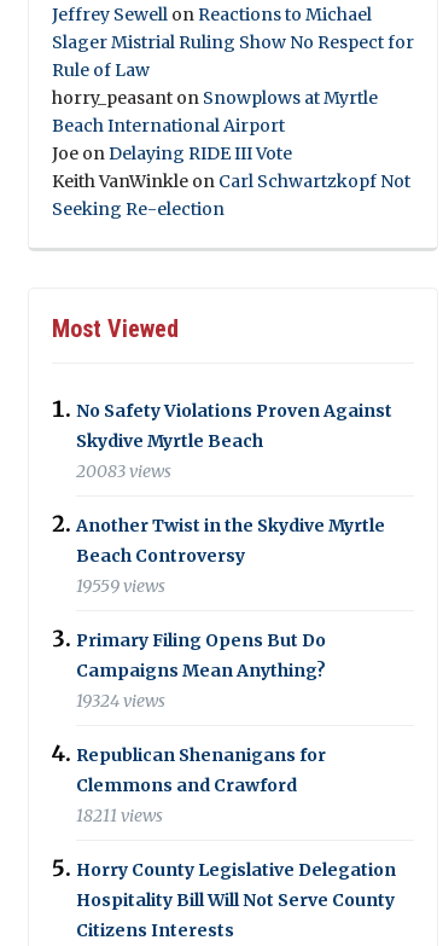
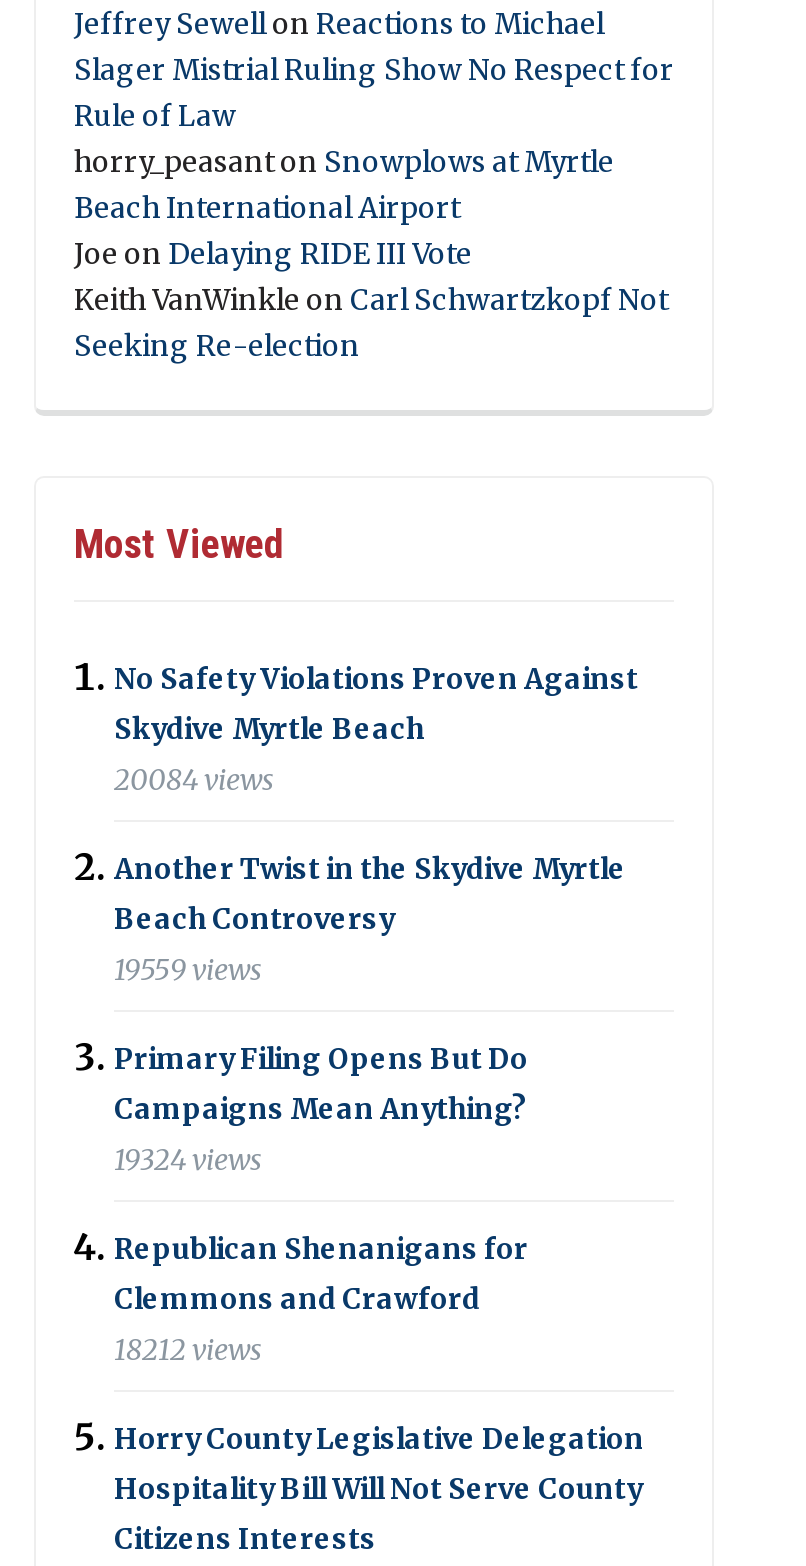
[76,461,171,483] 20083 views -> [114,763,274,799] 20084 views
[76,805,163,827] 18211 views -> [114,1333,262,1369] 18212 views

